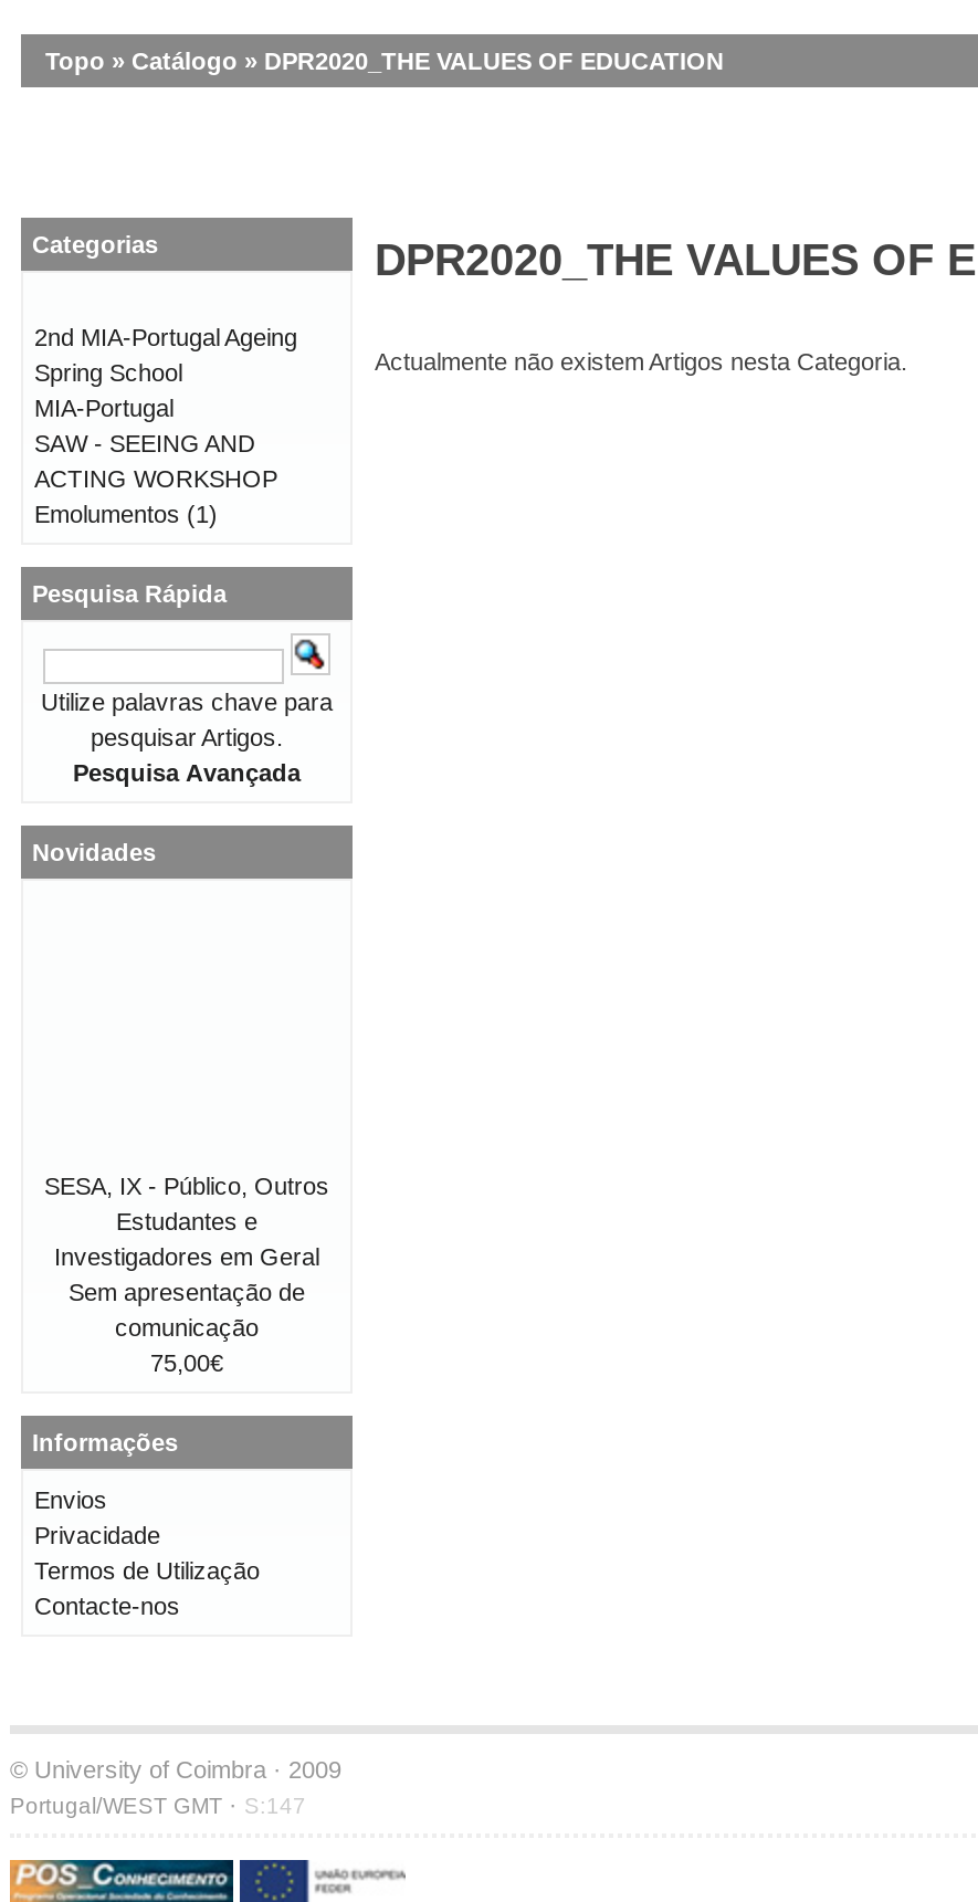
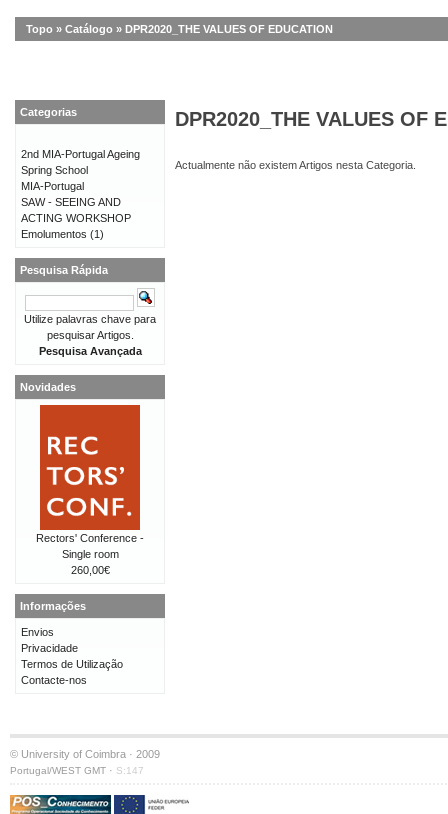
none -> [39,404,141,477] [image]
[44,1173,329,1376] SESA, IX - Público, Outros | Estudantes e | Investigadores em Geral | Sem apresentação de | comunicação | 75,00€ -> [36,532,144,576] Rectors' Conference - | Single room | 260,00€

